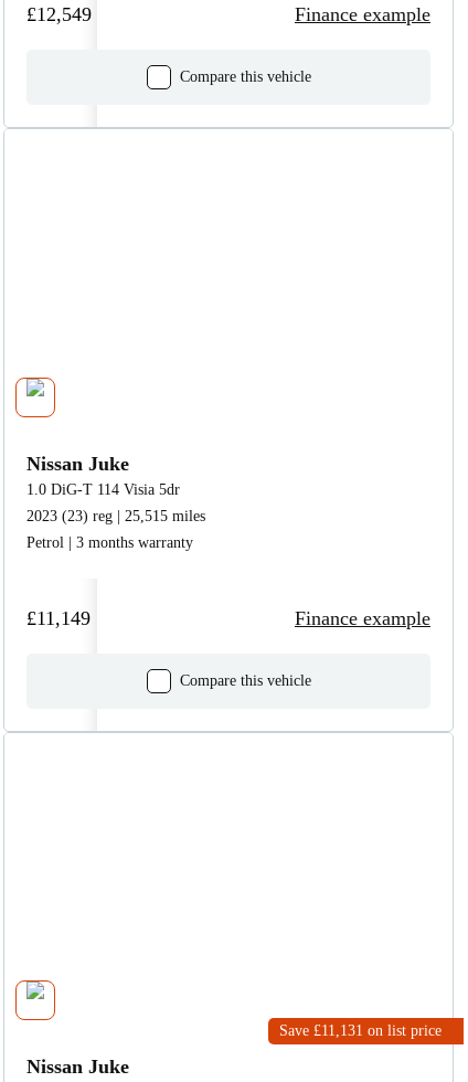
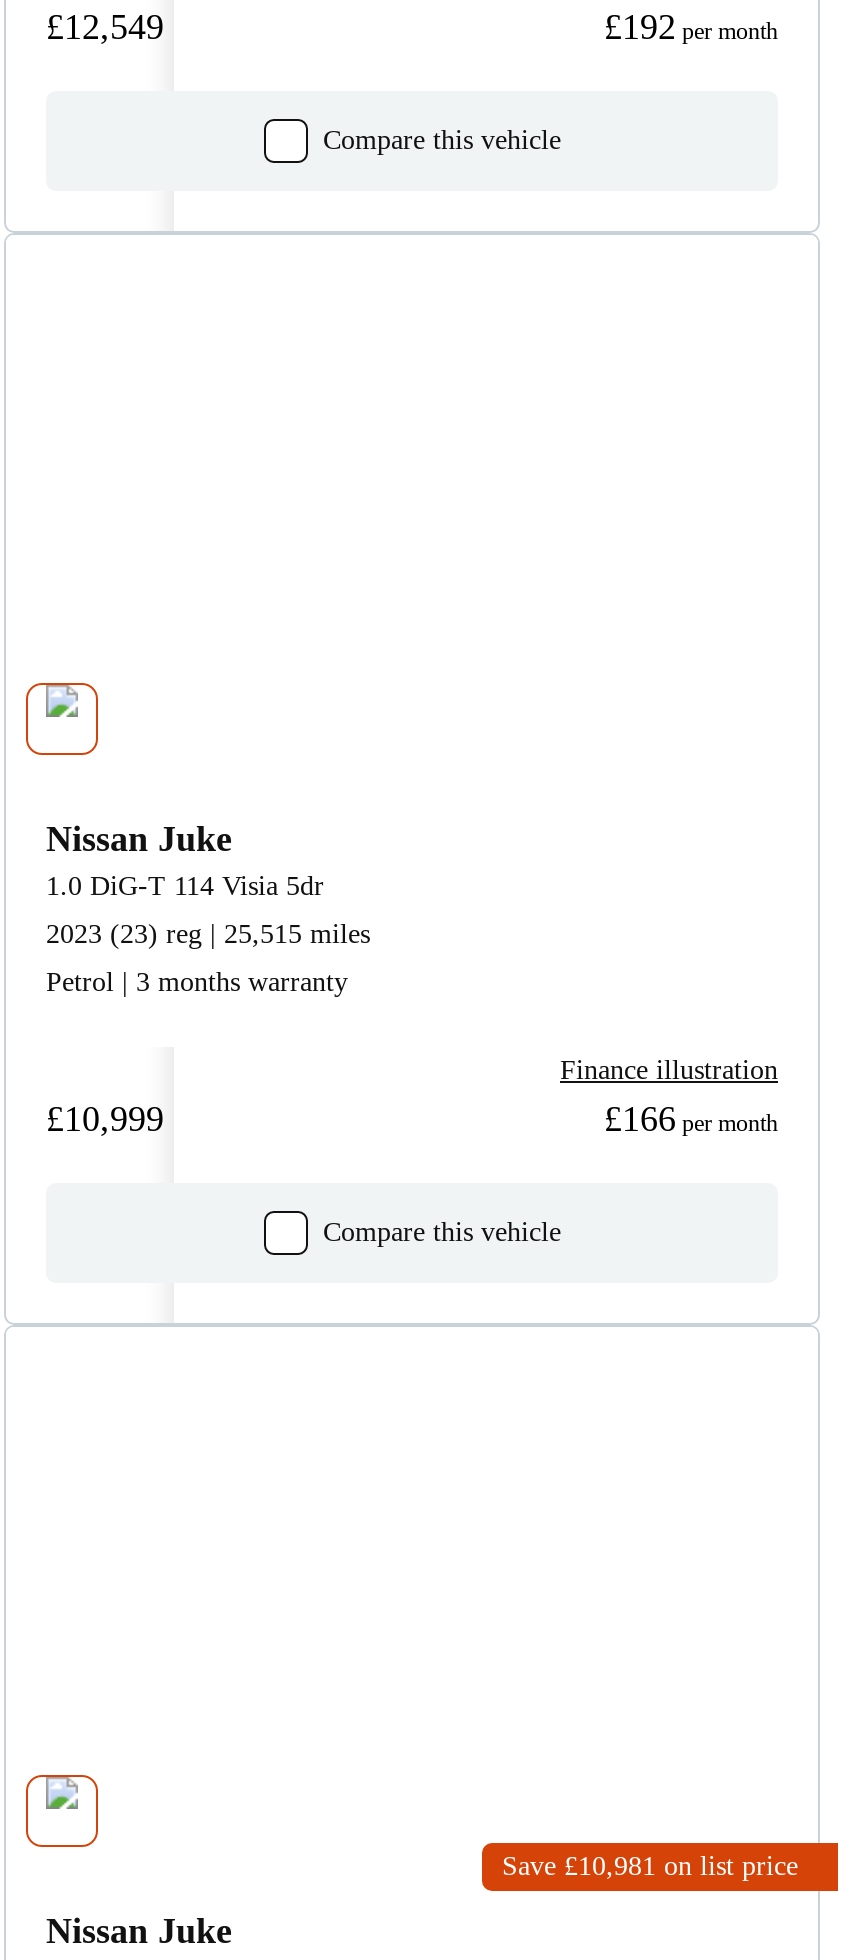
[295,4,430,26] Finance example -> [604,6,778,46] £192 per month
[26,607,430,629] £11,149 | Finance example -> [46,1055,778,1139] Finance illustration | £10,999 | £166 per month
[279,1022,442,1039] Save £11,131 on list price -> [502,1852,798,1882] Save £10,981 on list price

